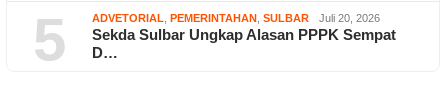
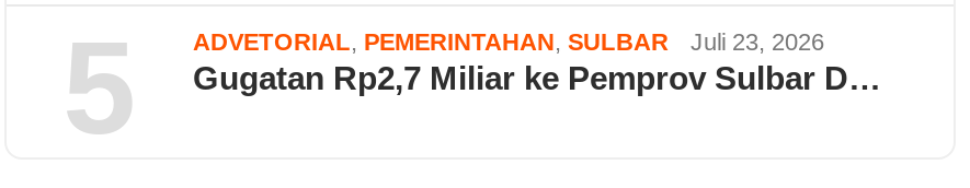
[92,12,396,61] Juli 20, 2026 | Sekda Sulbar Ungkap Alasan PPPK Sempat | D… -> [193,27,881,95] Juli 23, 2026 | Gugatan Rp2,7 Miliar ke Pemprov Sulbar D…

